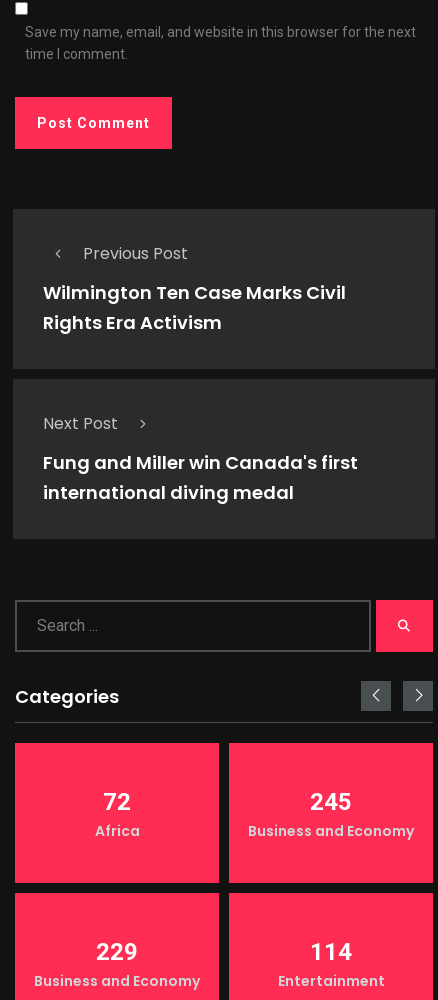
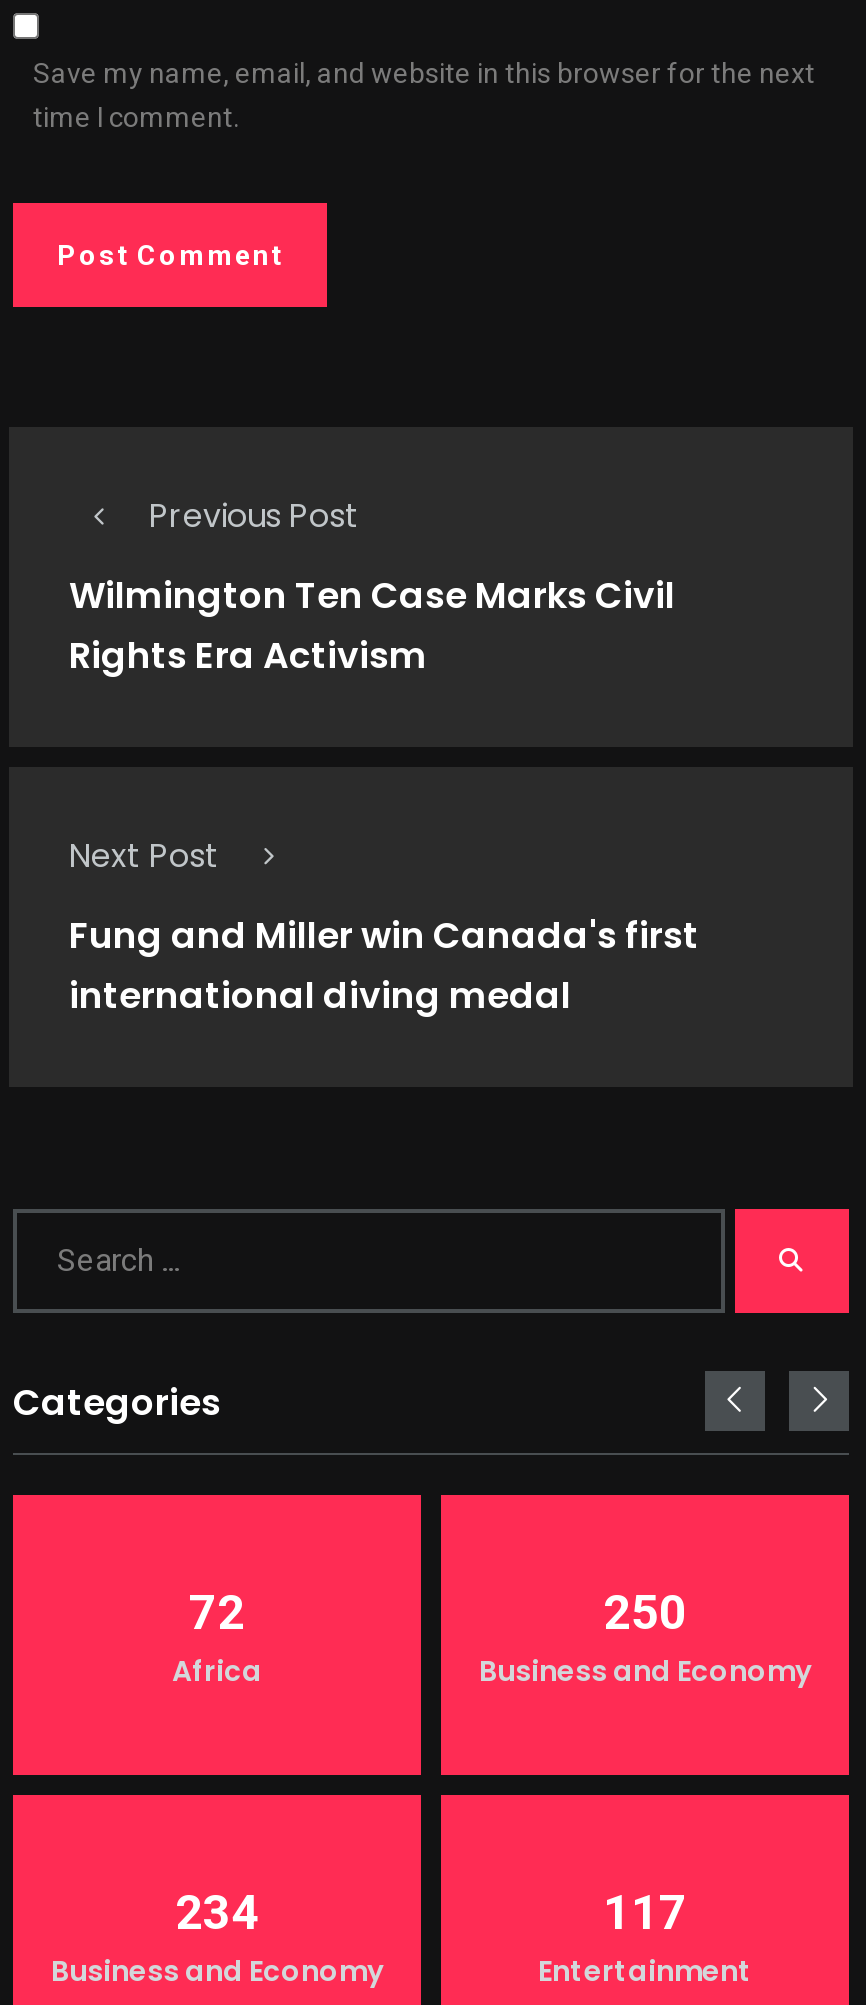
[310,788,352,816] 245 -> [603,1584,687,1640] 250
[96,938,138,966] 229 -> [175,1884,259,1940] 234
[310,938,352,966] 114 -> [603,1884,687,1940] 117

